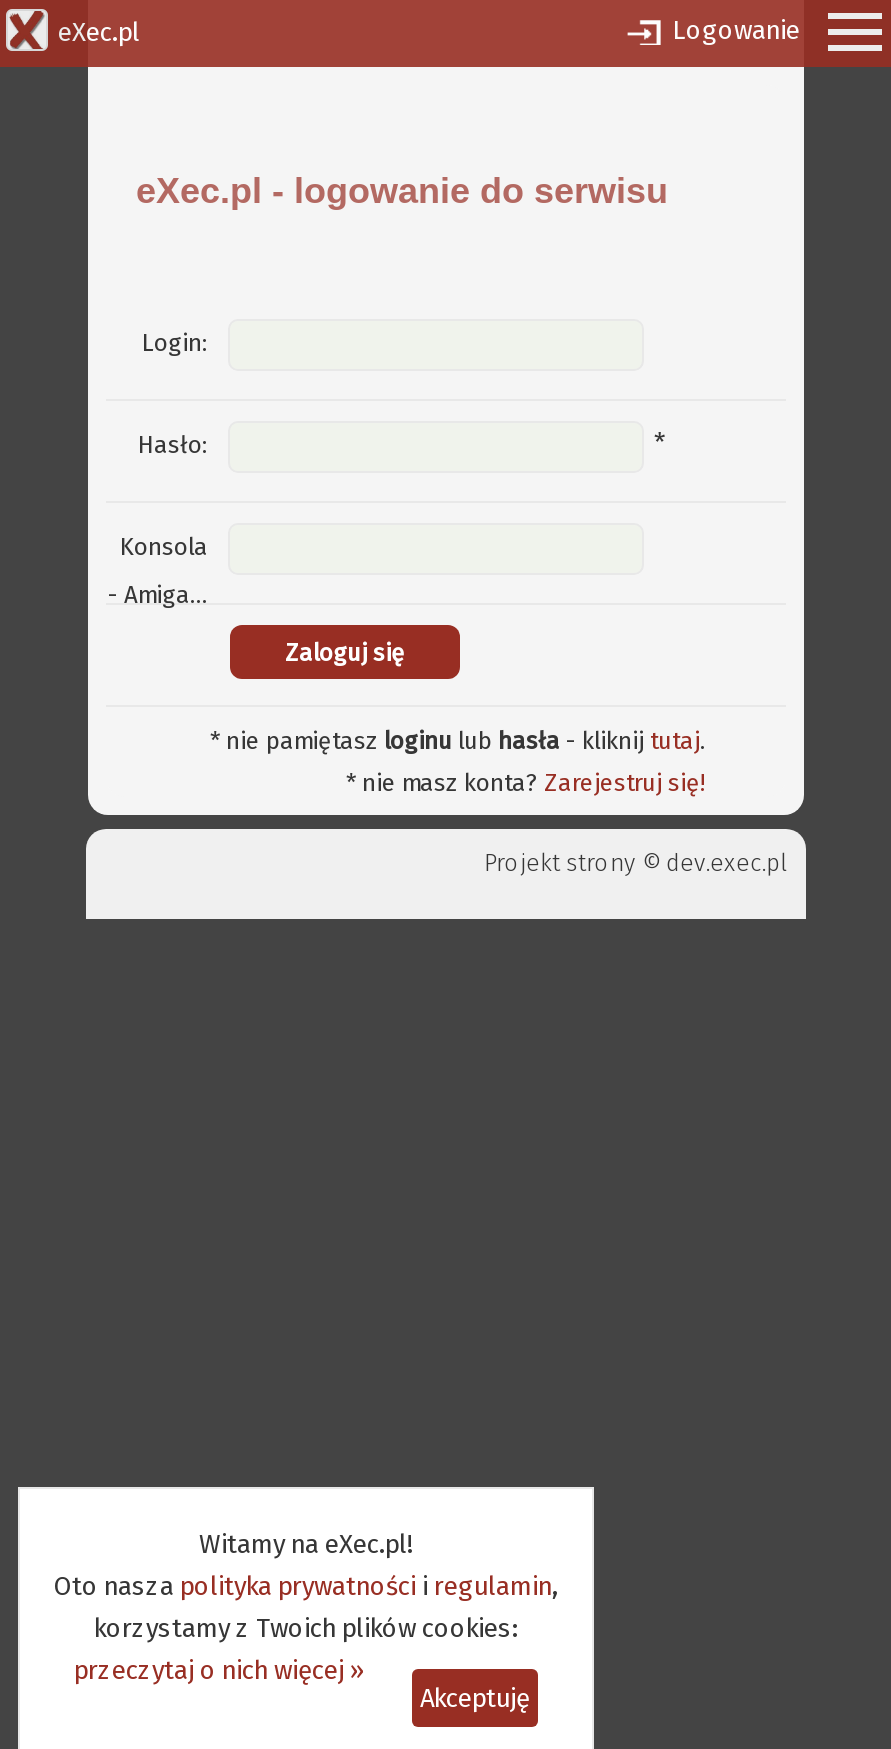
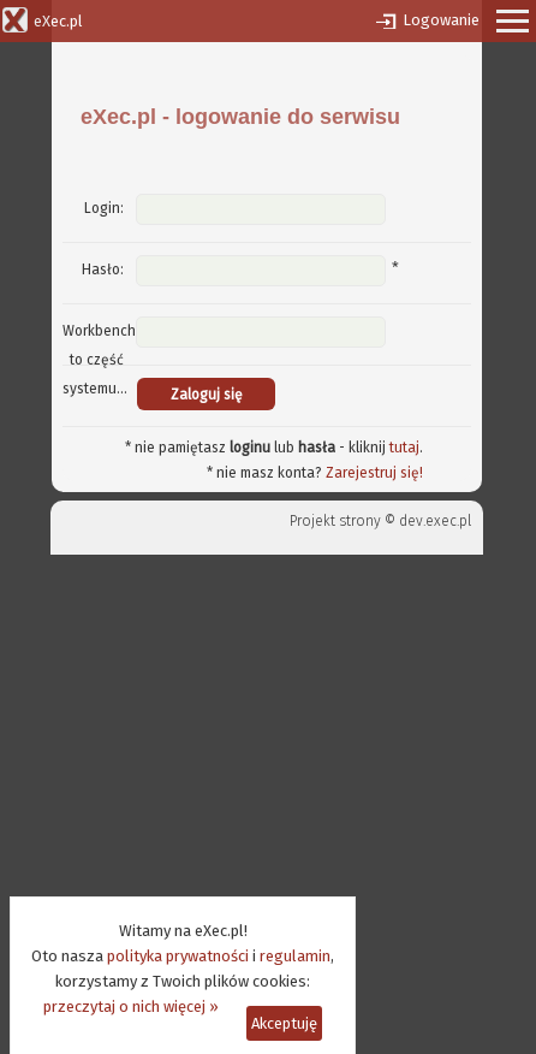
[108,533,208,609] Konsola | - Amiga... -> [62,322,136,397] Workbench | to część | systemu...

